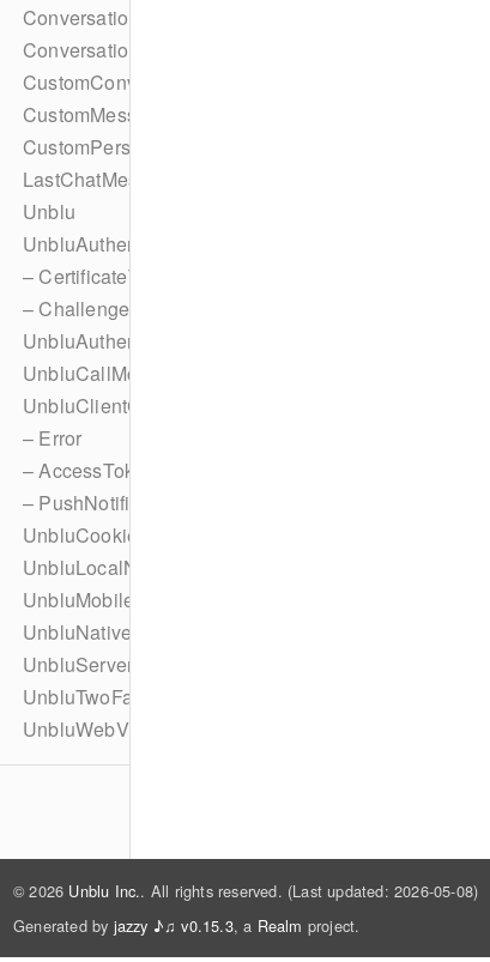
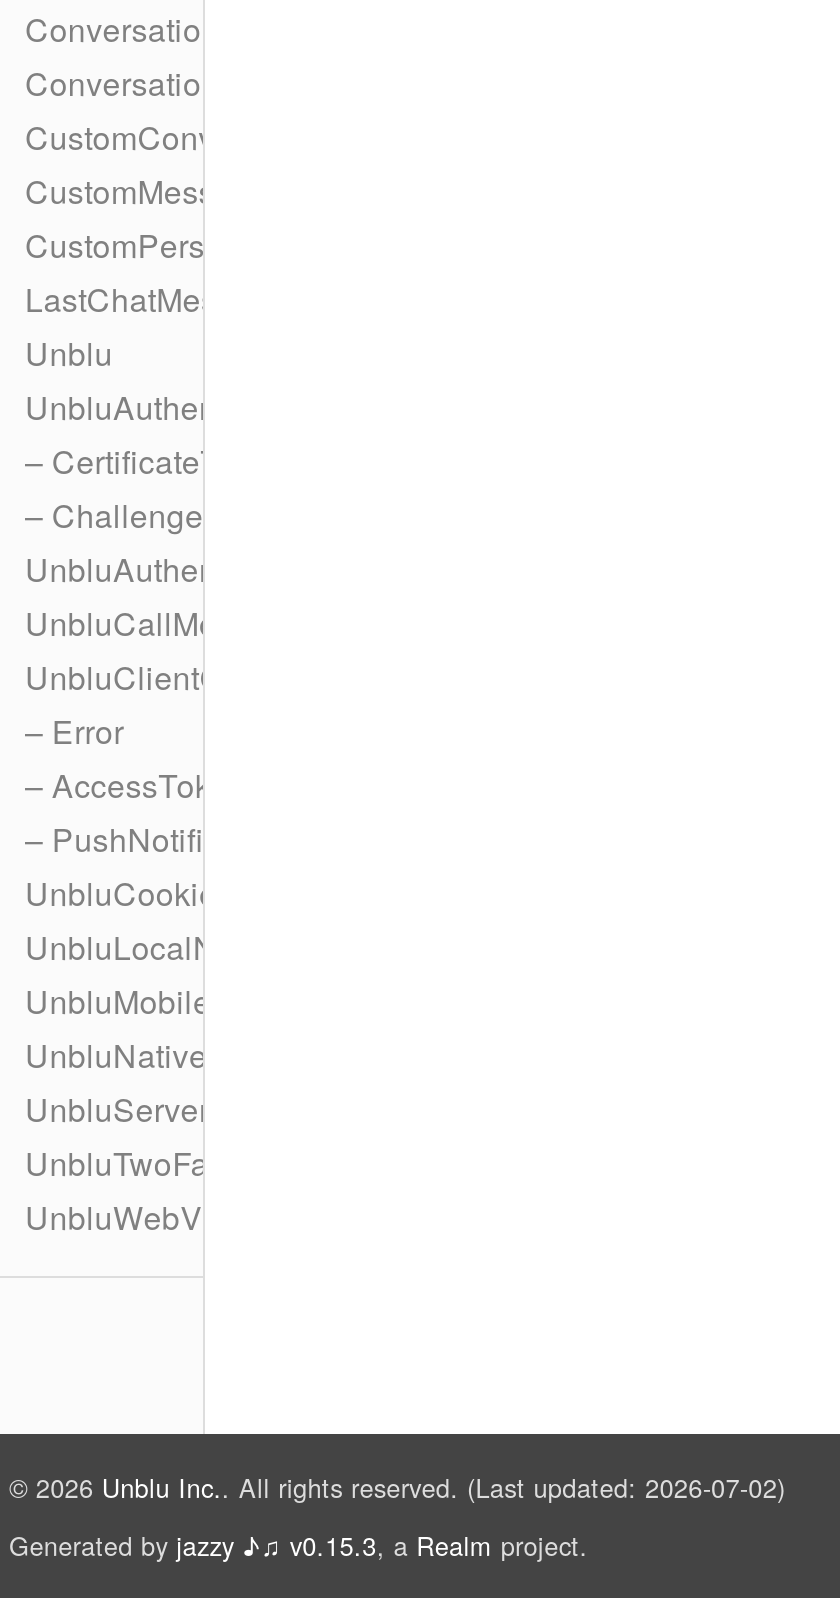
[13,879,478,902] © 2026 Unblu Inc.. All rights reserved. (Last updated: 2026-05-08) -> [9,1467,785,1505] © 2026 Unblu Inc.. All rights reserved. (Last updated: 2026-07-02)

